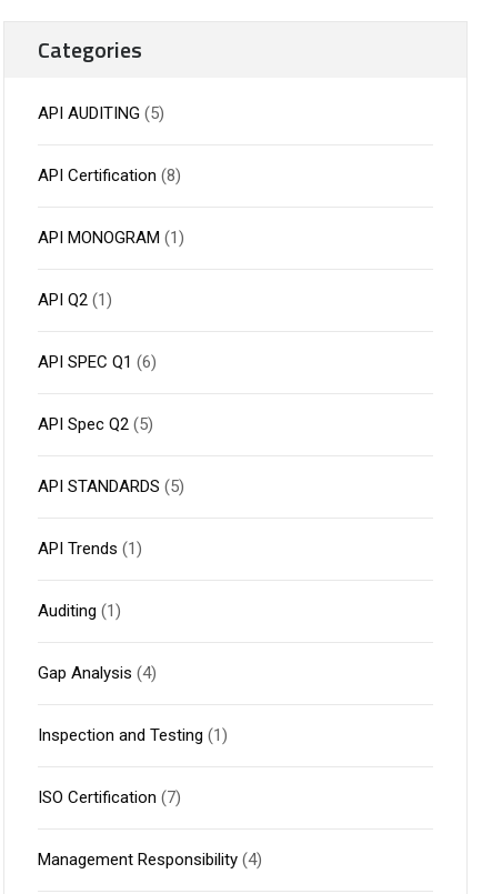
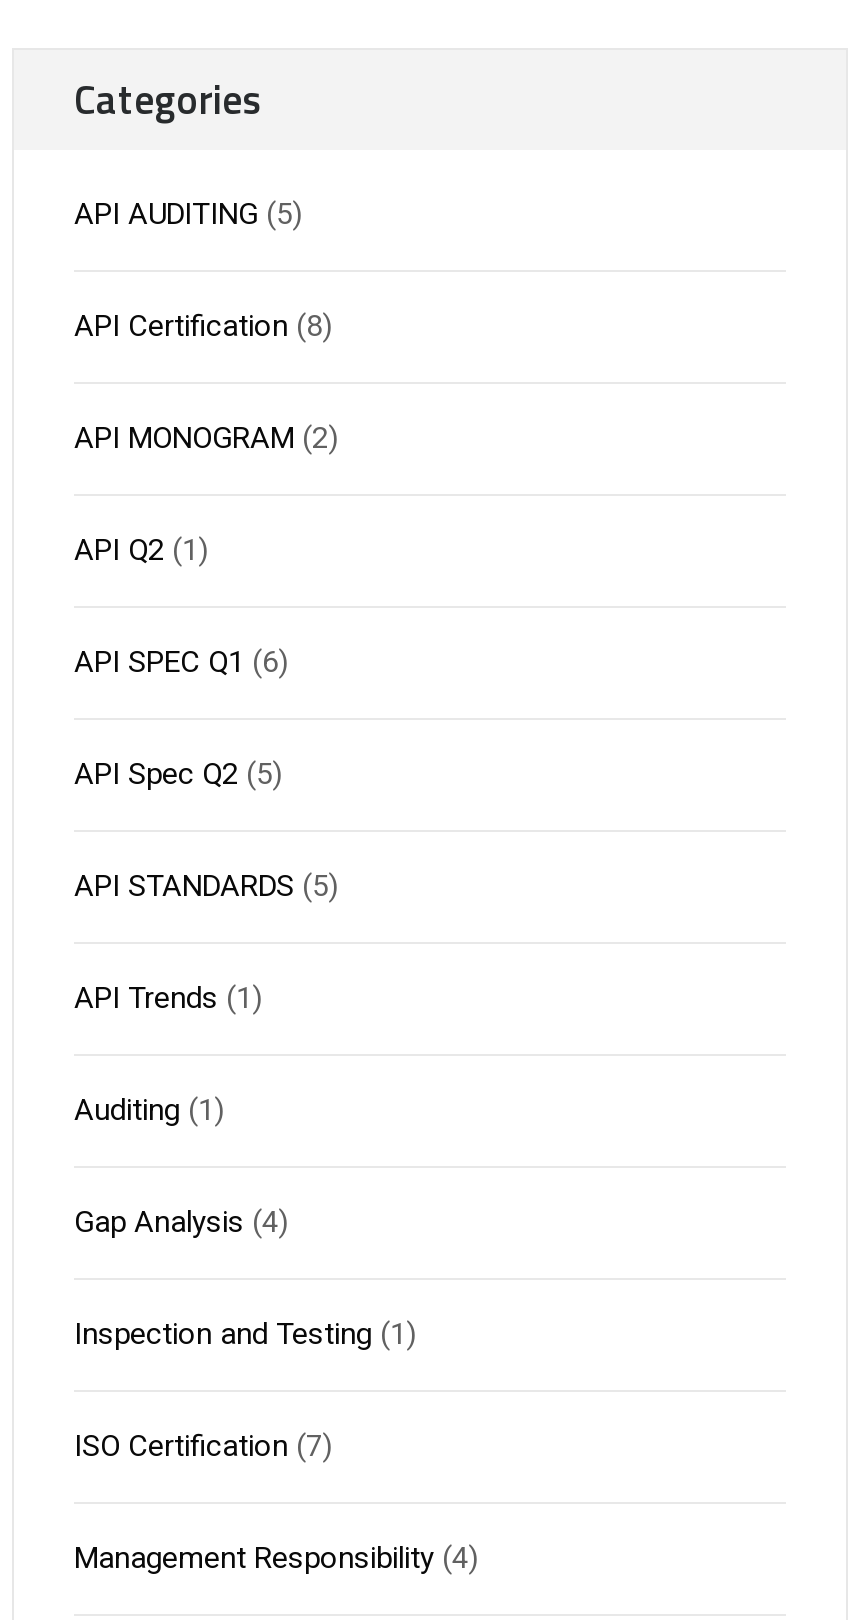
[38,227,184,247] API MONOGRAM (1) -> [74,419,338,455] API MONOGRAM (2)

